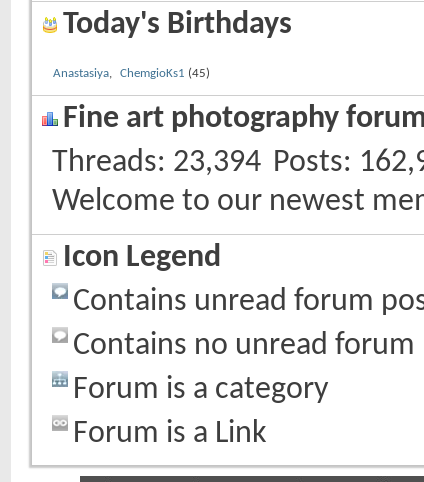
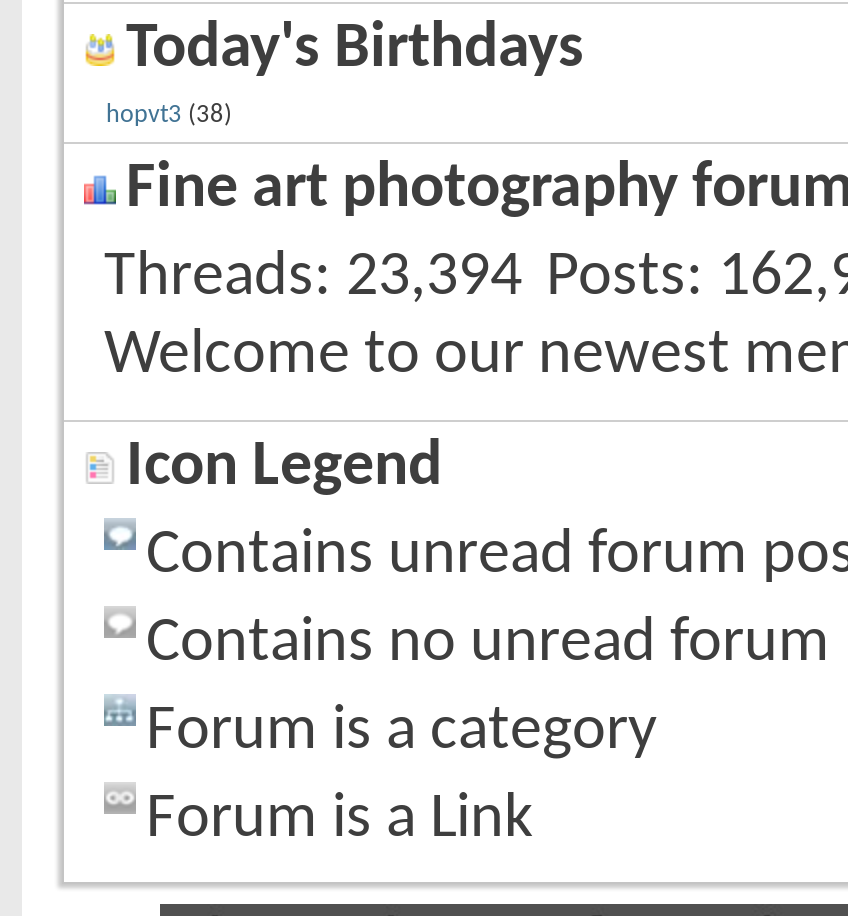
[53,66,210,79] Anastasiya, | ChemgioKs1 (45) -> [106,101,232,127] hopvt3 (38)

